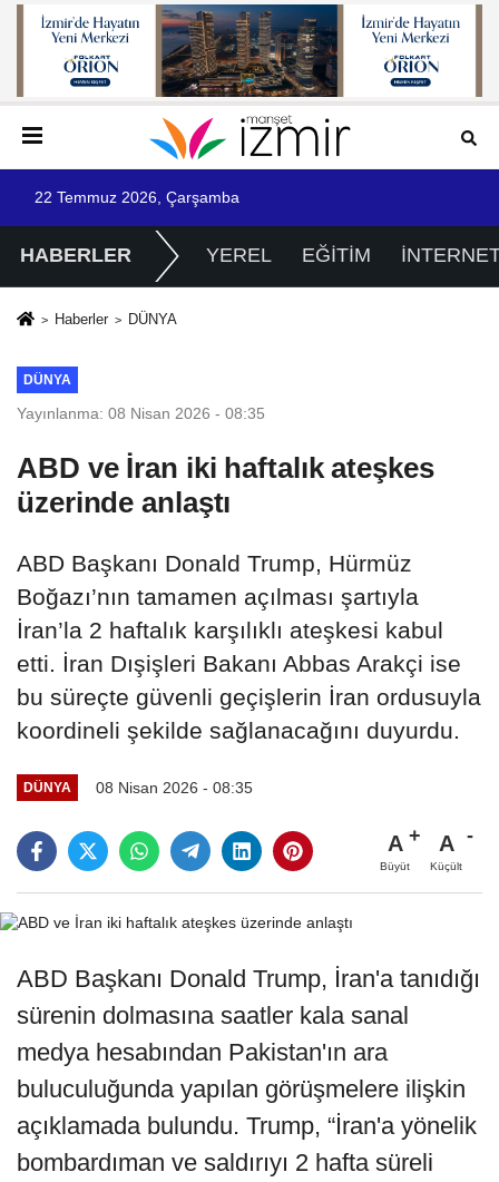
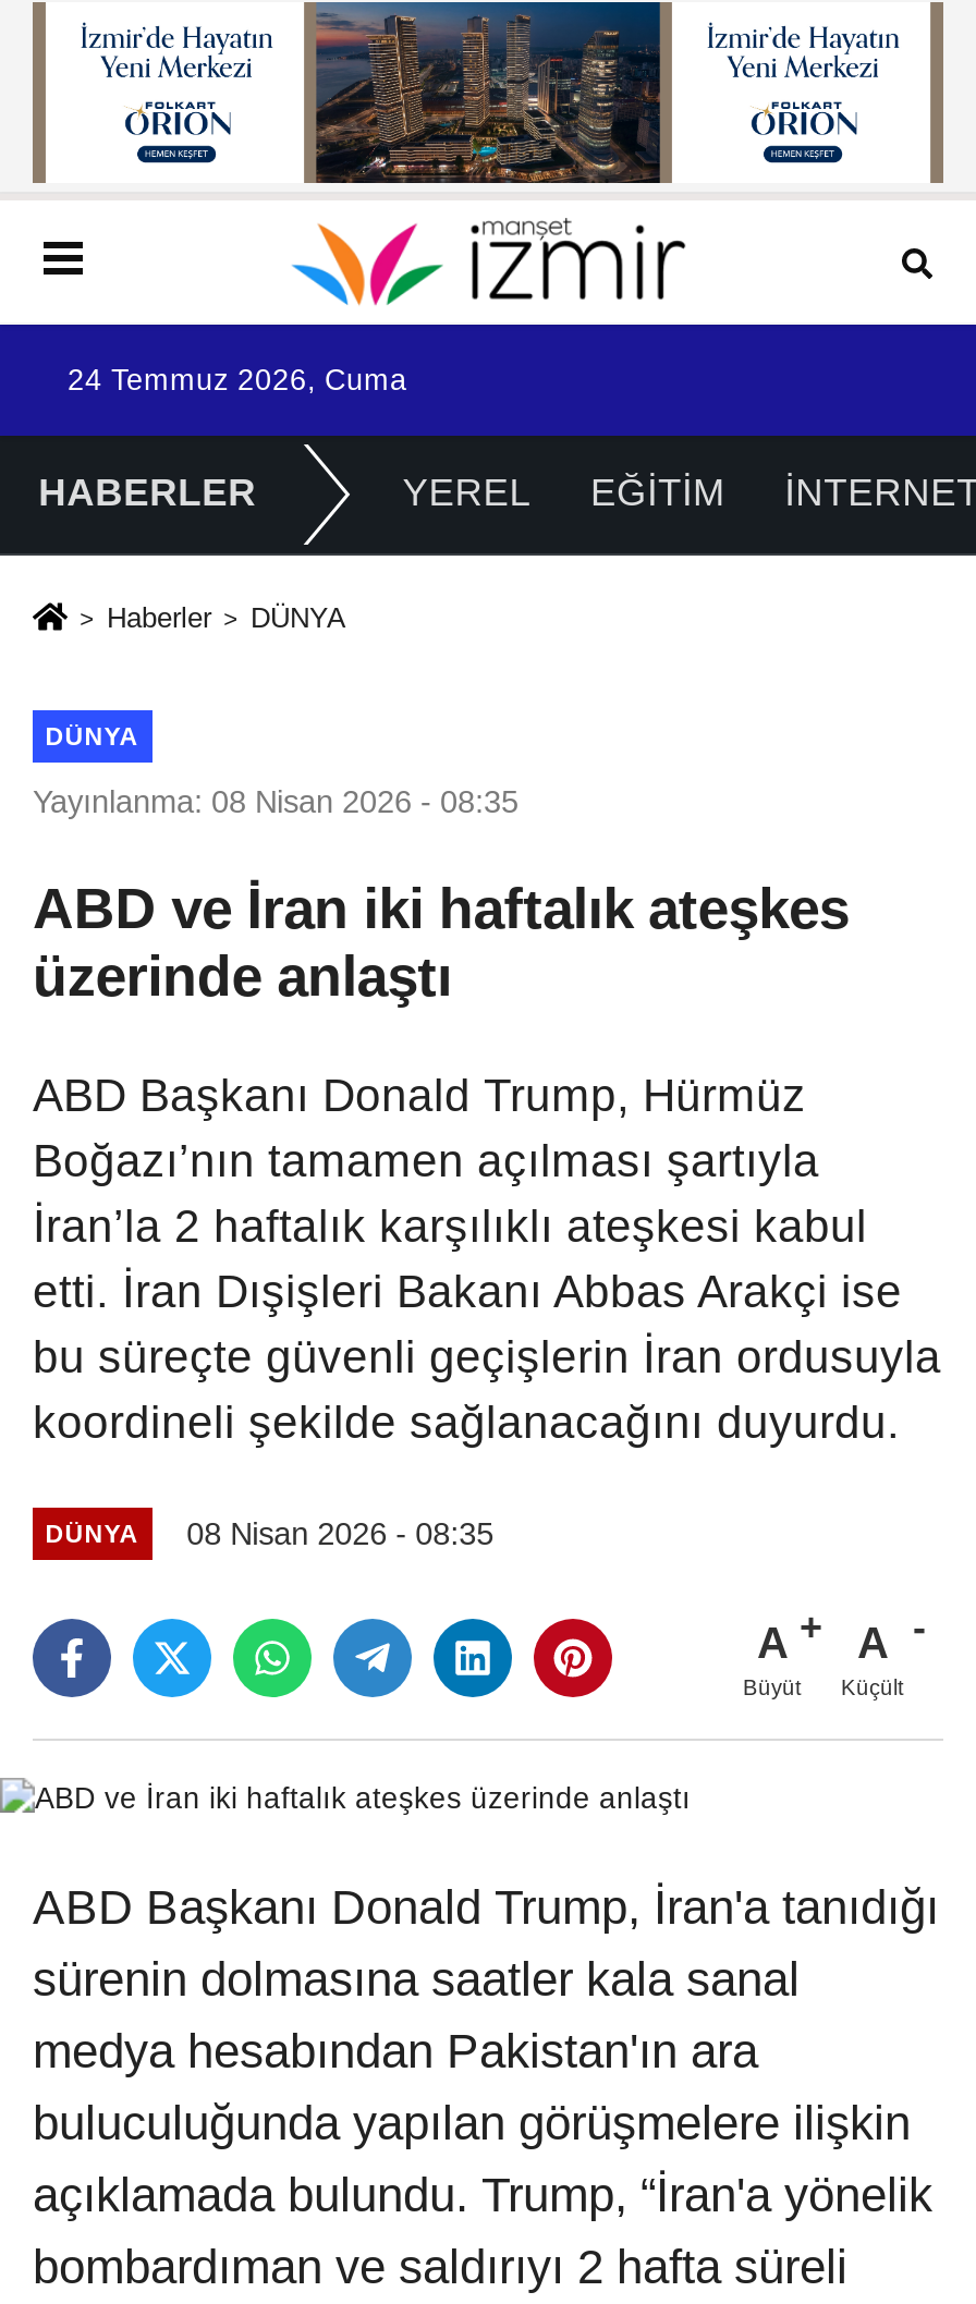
[35,189,239,206] 22 Temmuz 2026, Çarşamba -> [68,364,407,397] 24 Temmuz 2026, Cuma

